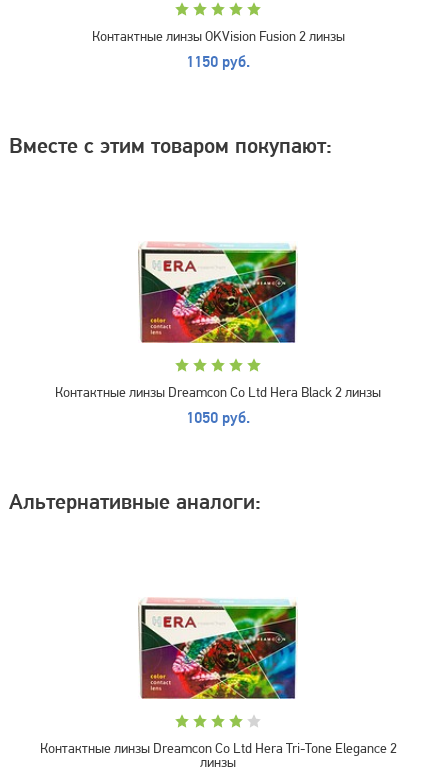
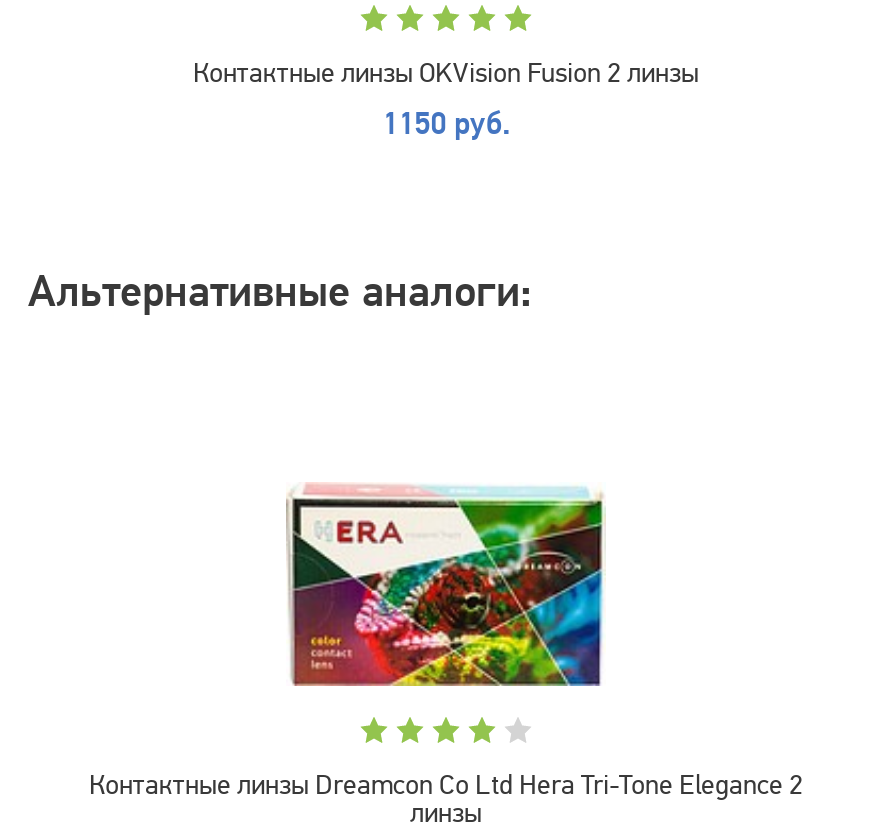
[9,136,332,159] Вместе с этим товаром покупают: -> none
[55,386,381,427] Контактные линзы Dreamcon Co Ltd Hera Black 2 линзы | 1050 руб. -> none

